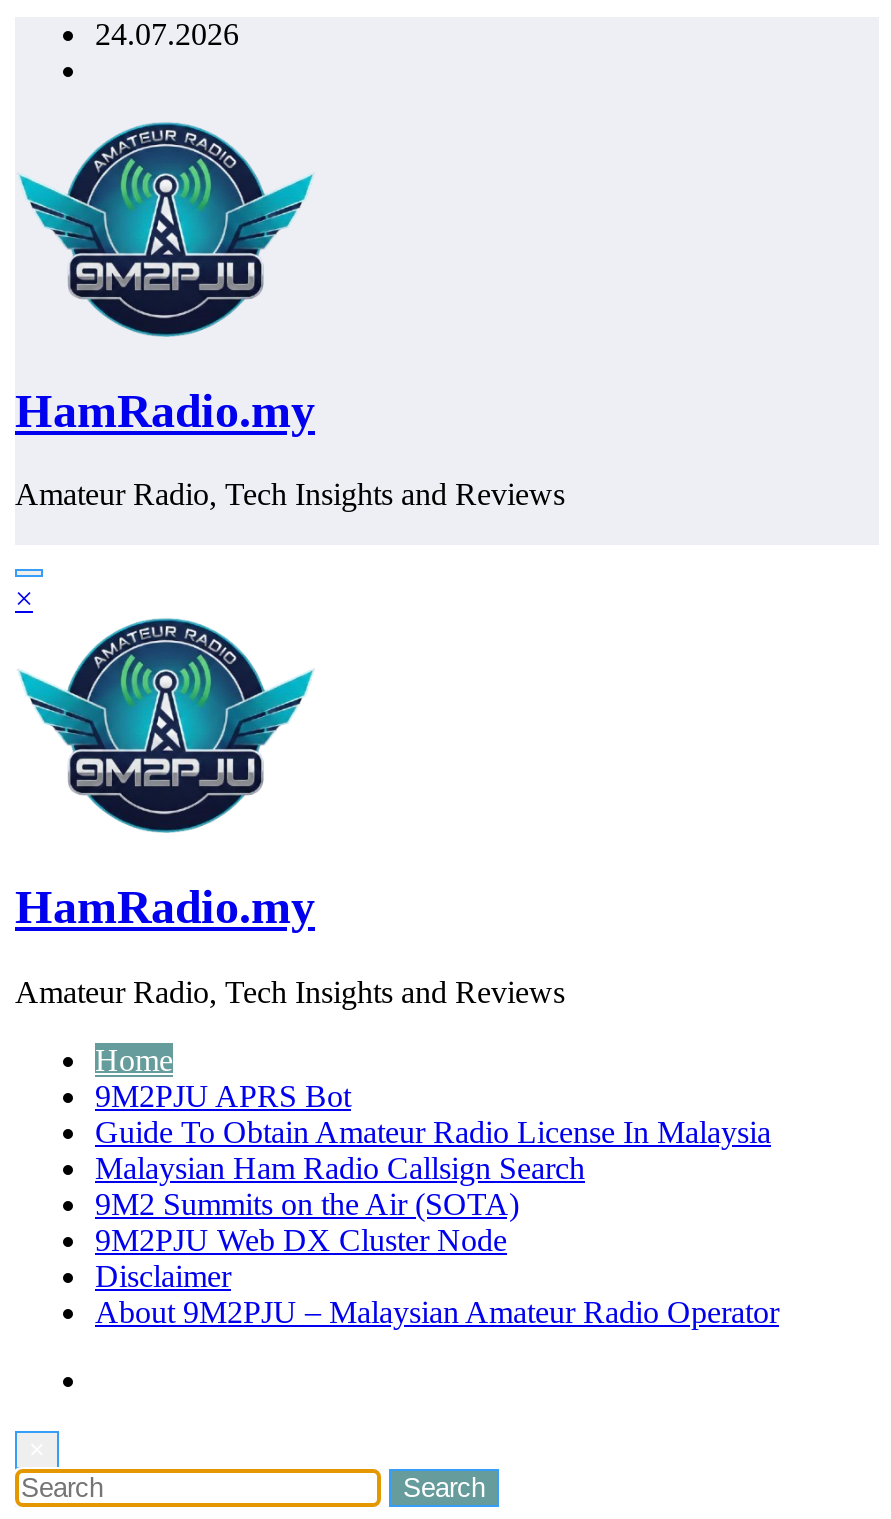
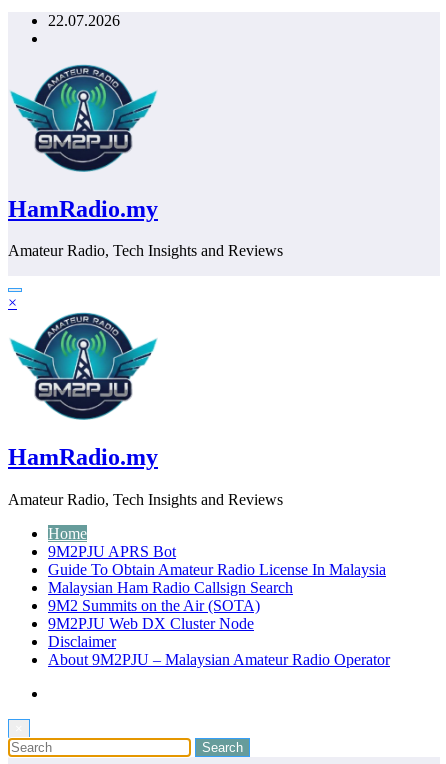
[95,17,239,51] 24.07.2026 -> [48,12,120,29] 22.07.2026

